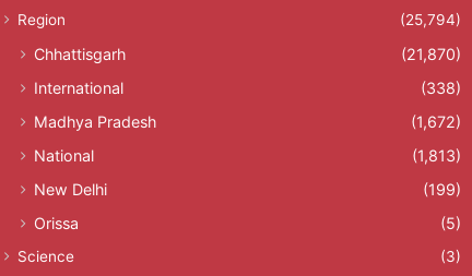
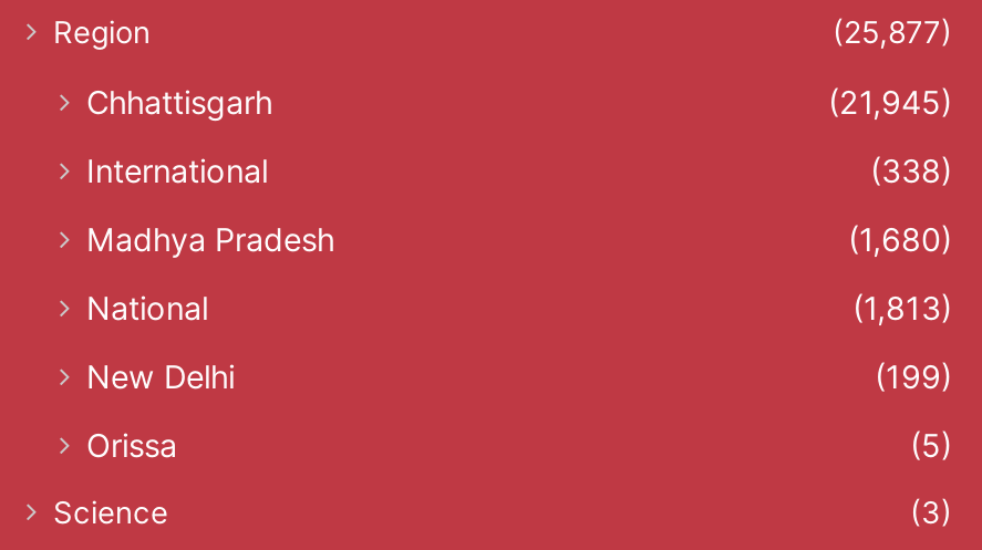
[400,11,461,29] (25,794) -> [833,14,952,50] (25,877)
[401,45,461,64] (21,870) -> [828,83,952,121] (21,945)
[411,113,461,131] (1,672) -> [848,220,952,258] (1,680)

